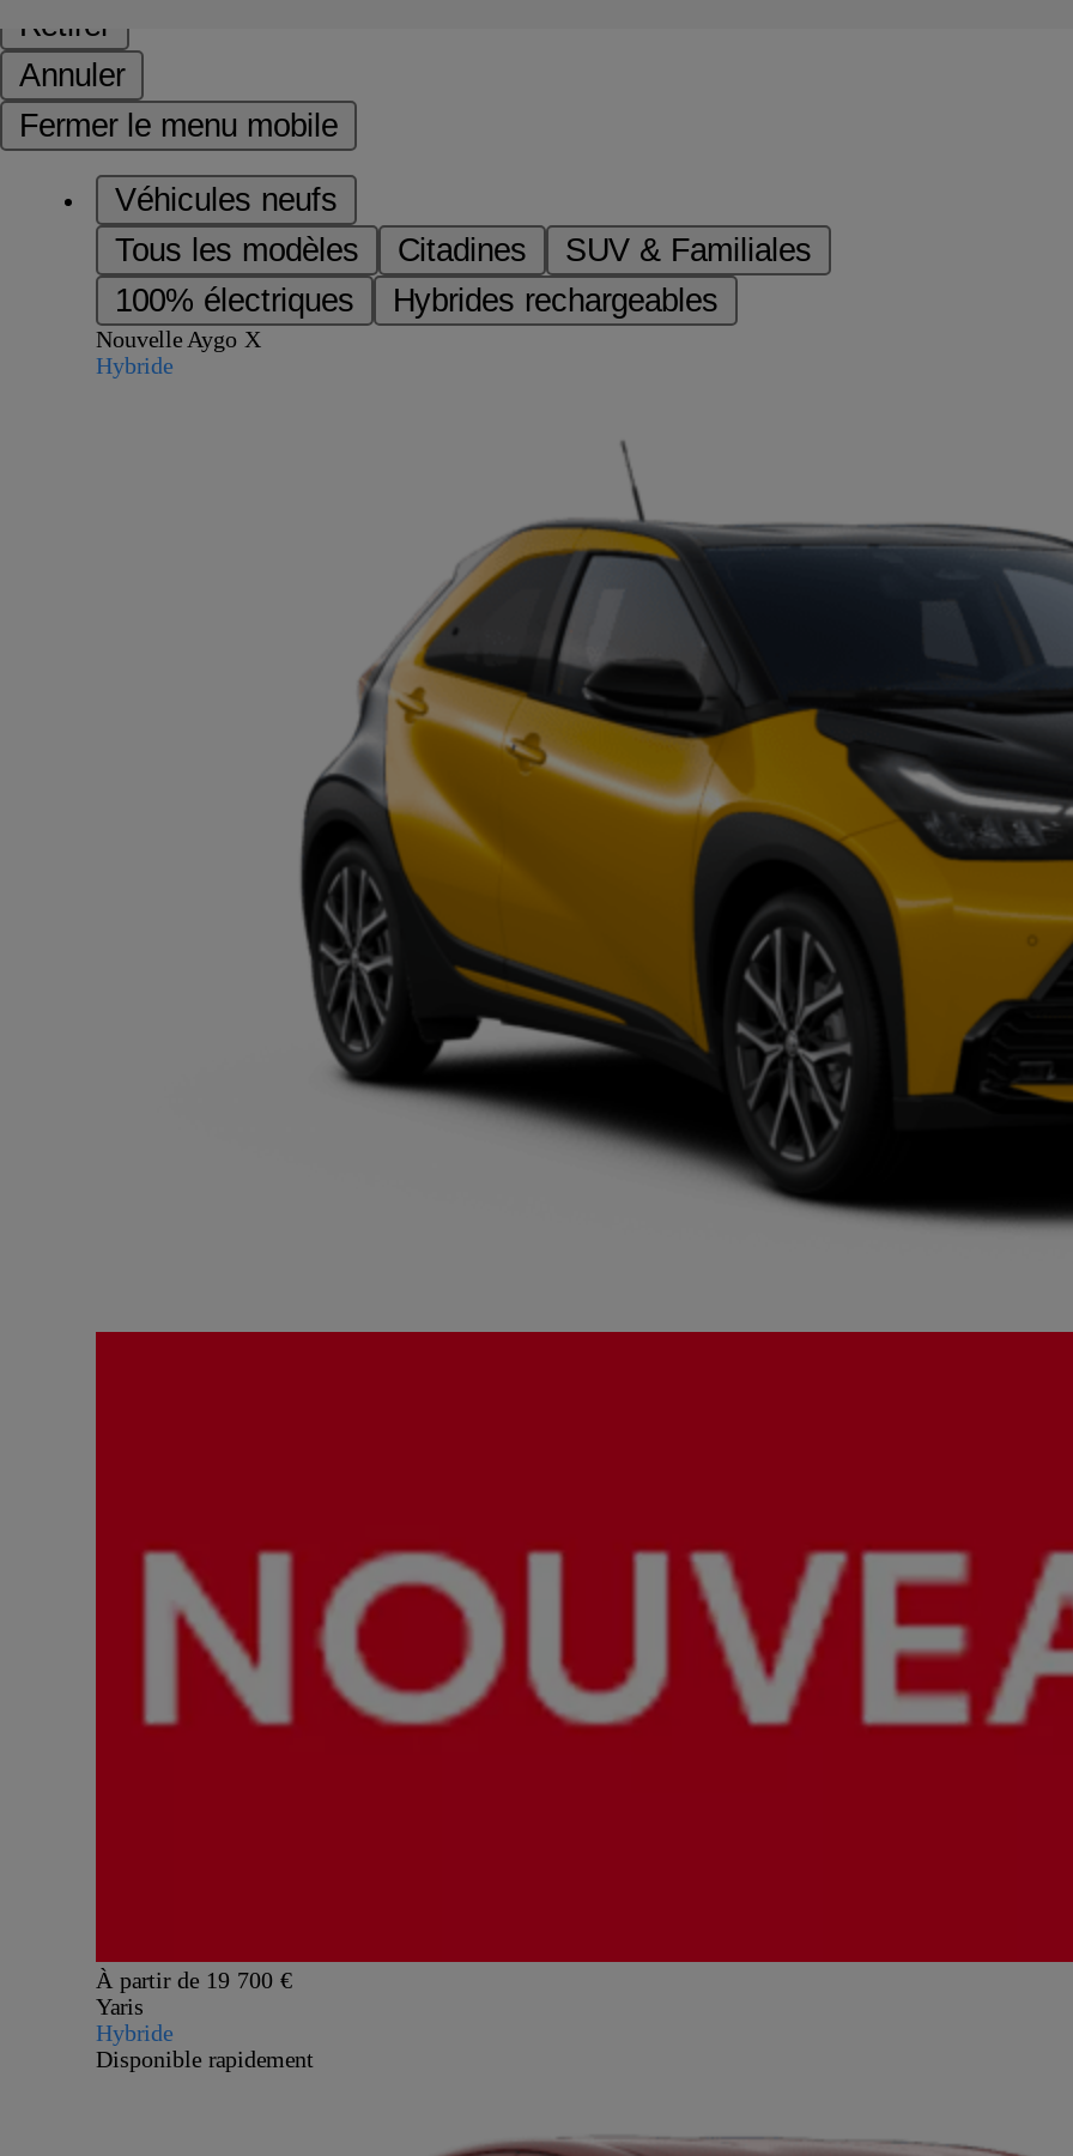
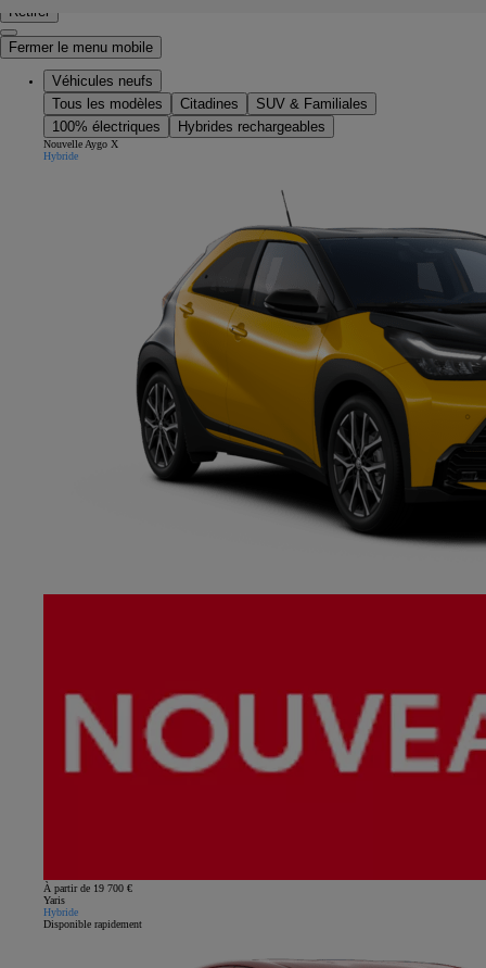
[19,57,125,93] Annuler -> none

